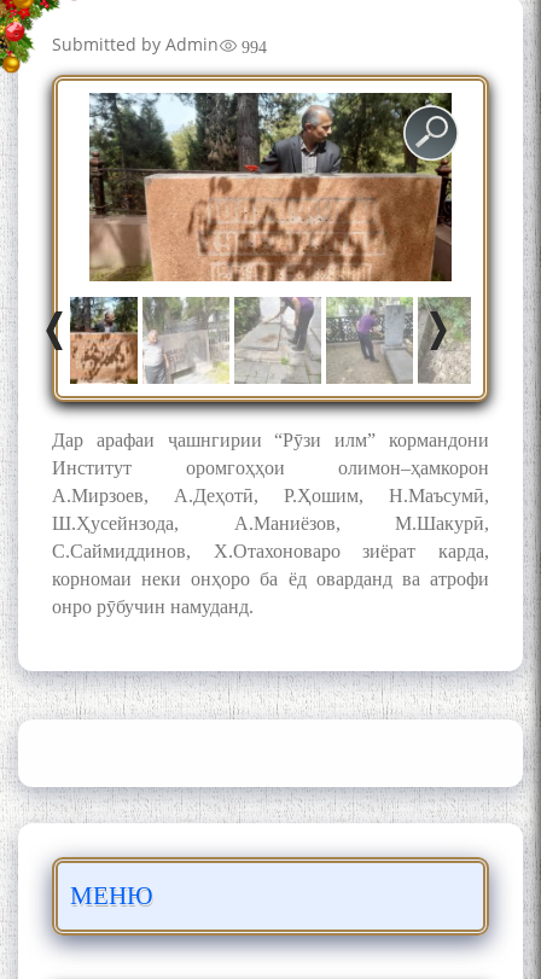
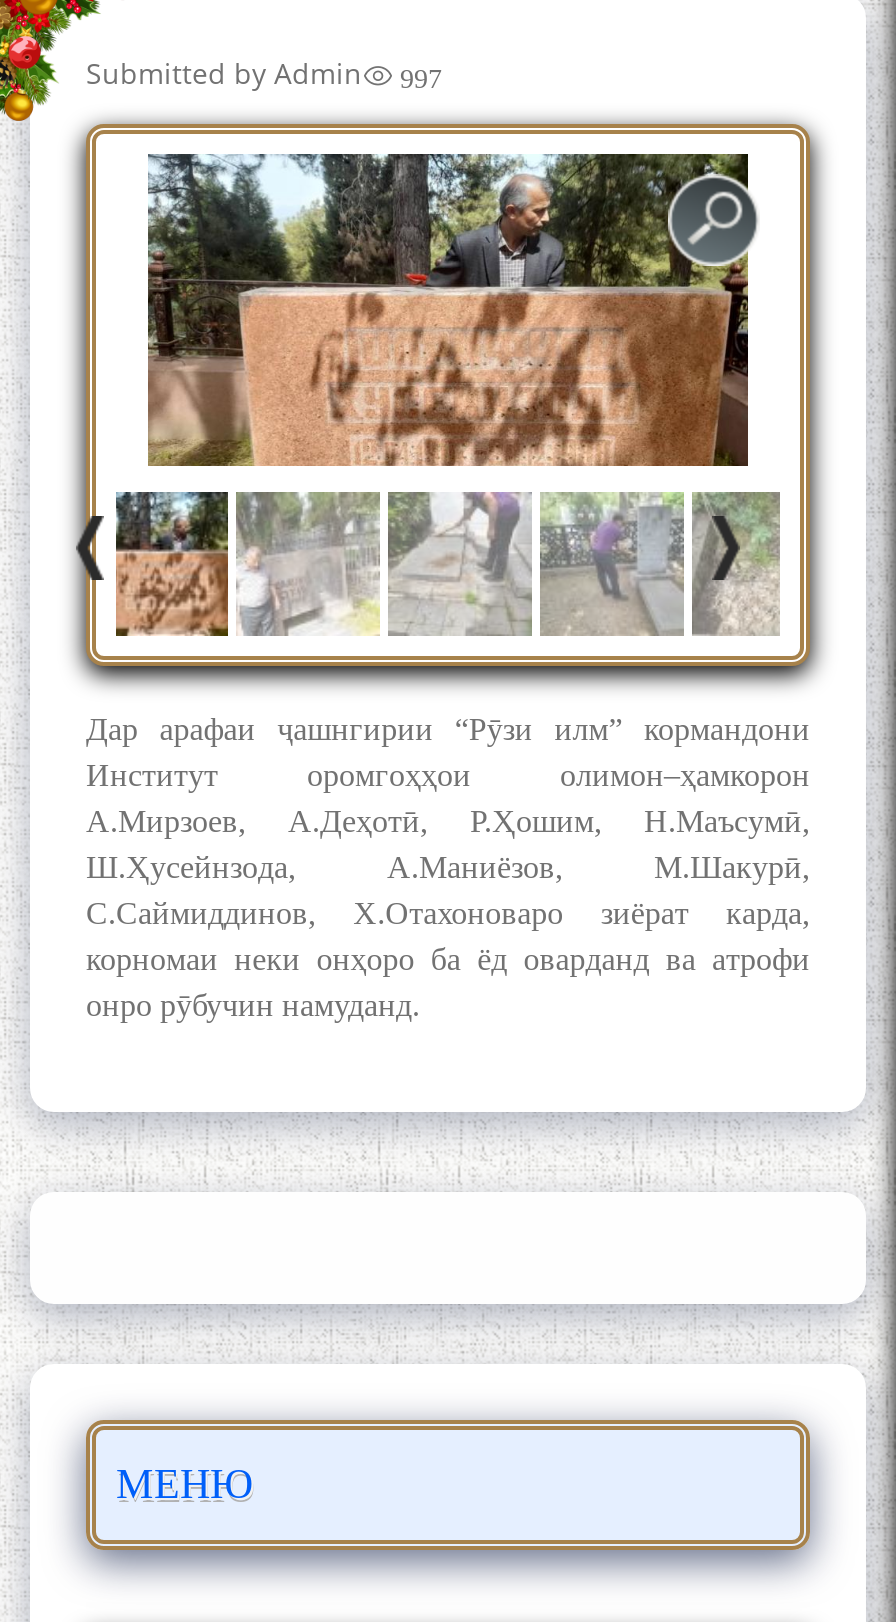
[52,33,267,56] Submitted by Admin 994 -> [86,55,442,93] Submitted by Admin 997

